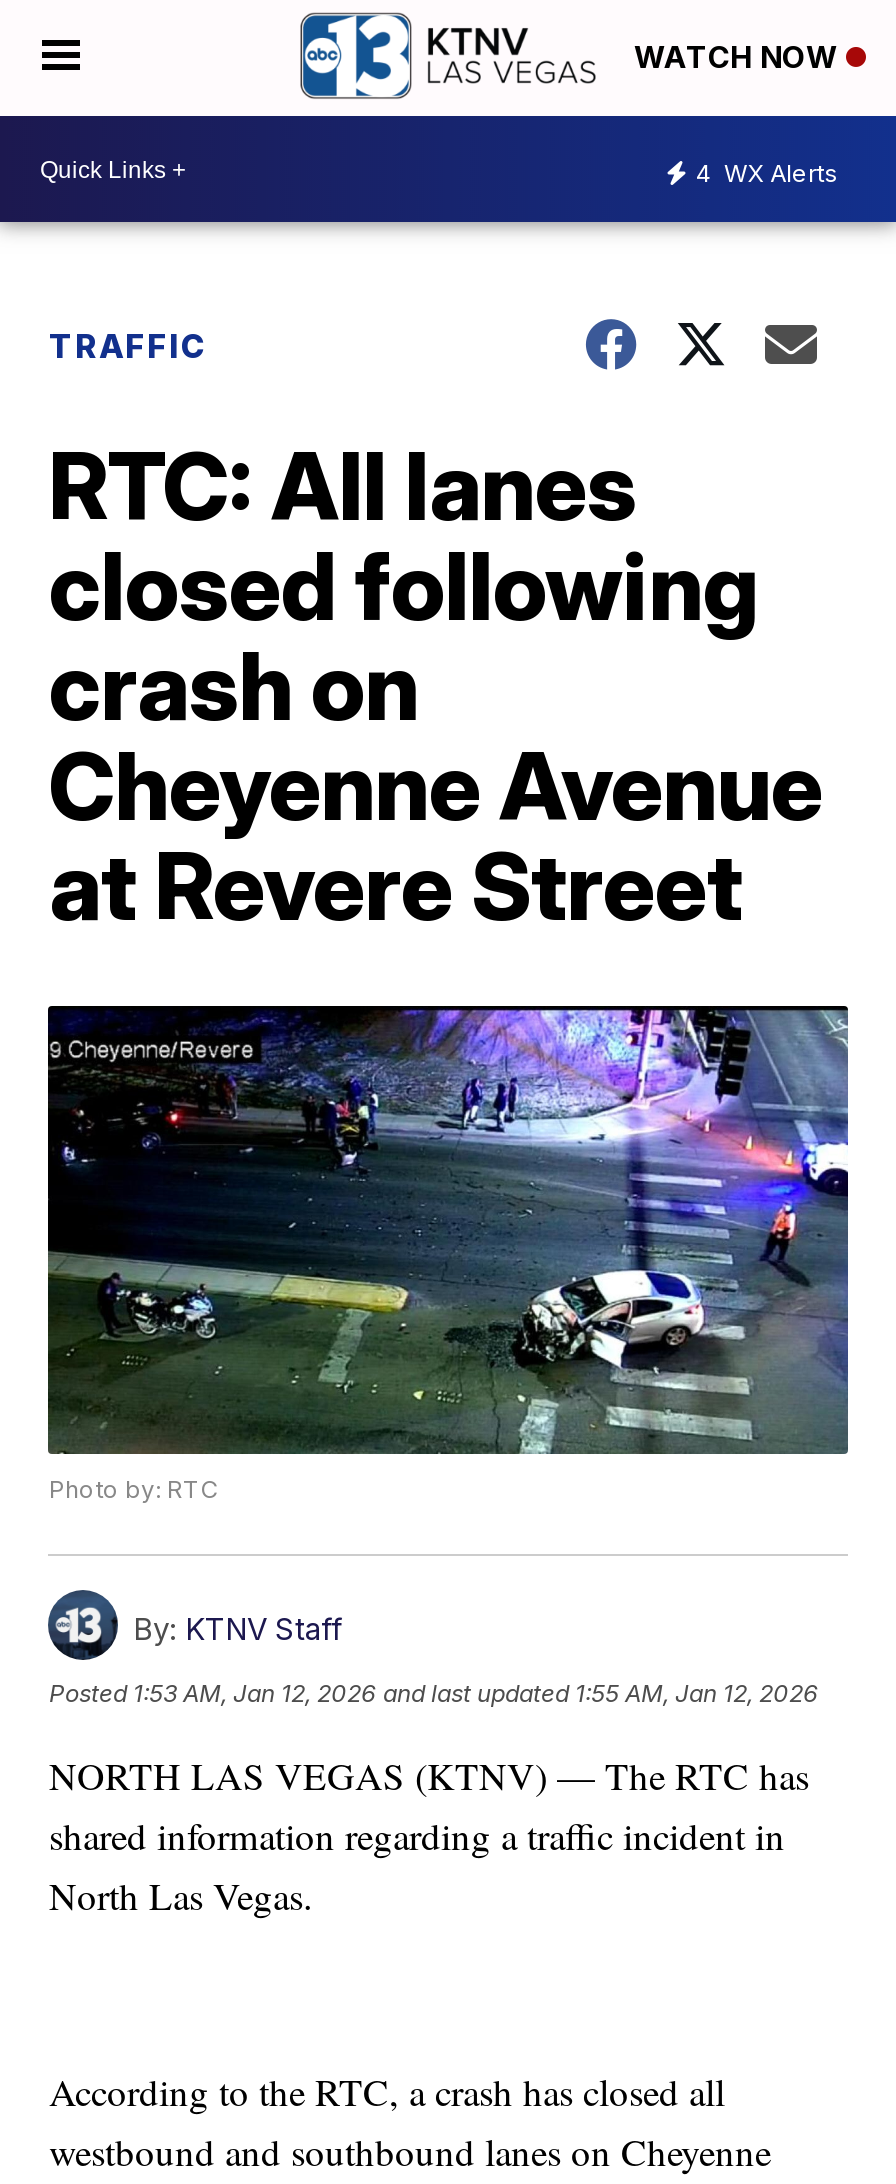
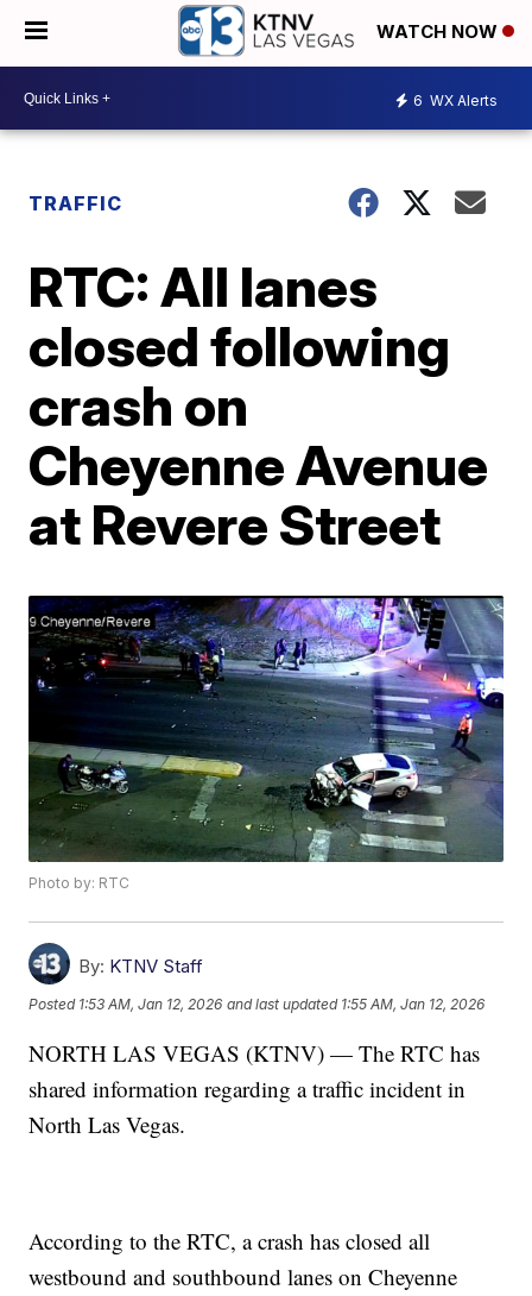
[696,157,838,187] 4 WX Alerts -> [413,91,498,109] 6 WX Alerts

